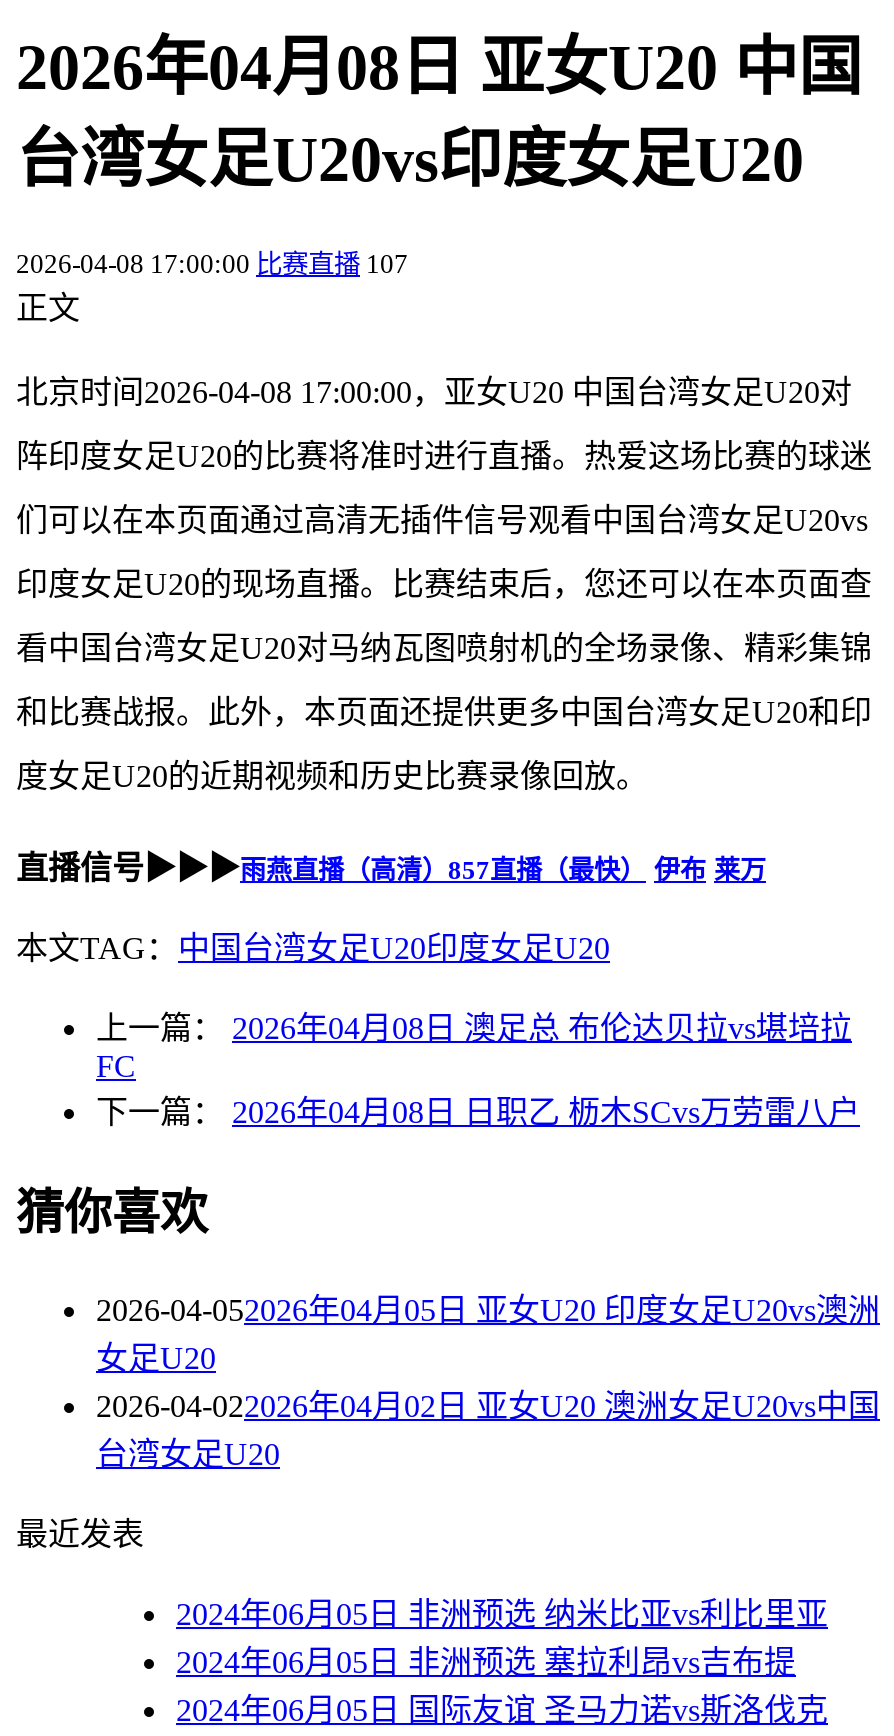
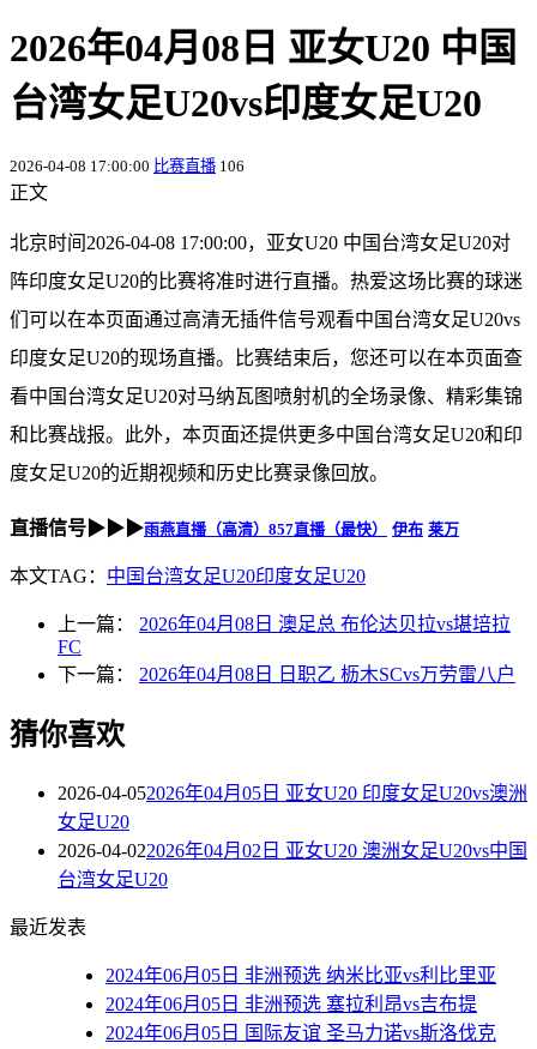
[16,248,408,278] 2026-04-08 17:00:00比赛直播 107 -> [10,157,245,175] 2026-04-08 17:00:00比赛直播 106

